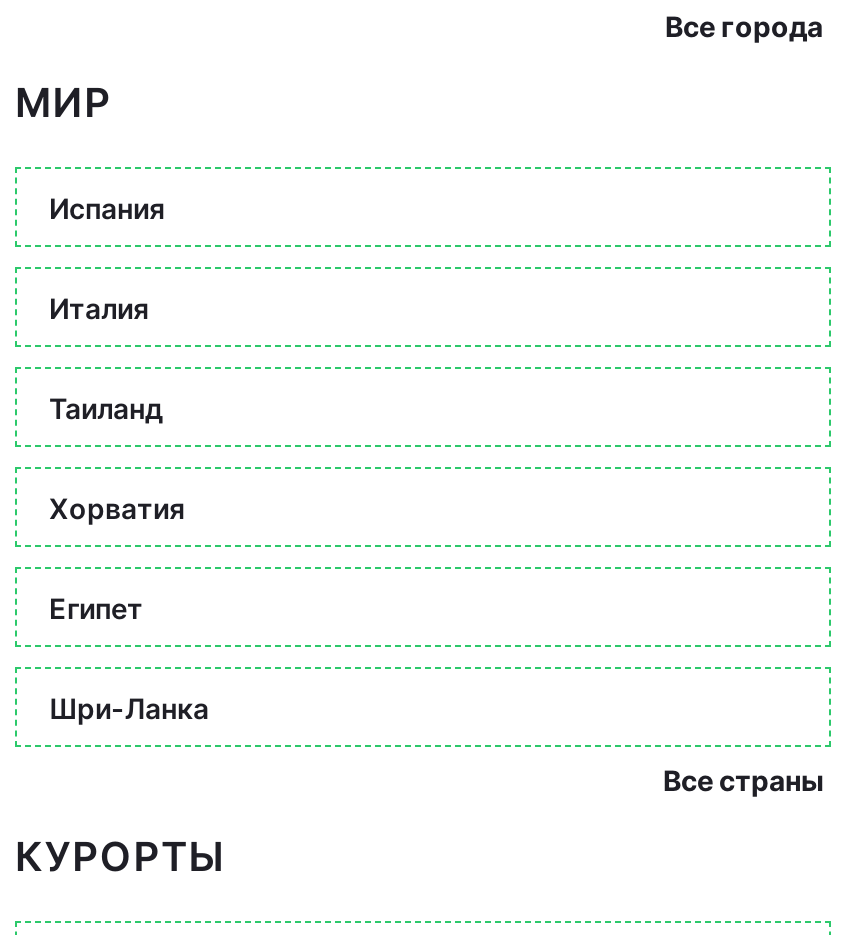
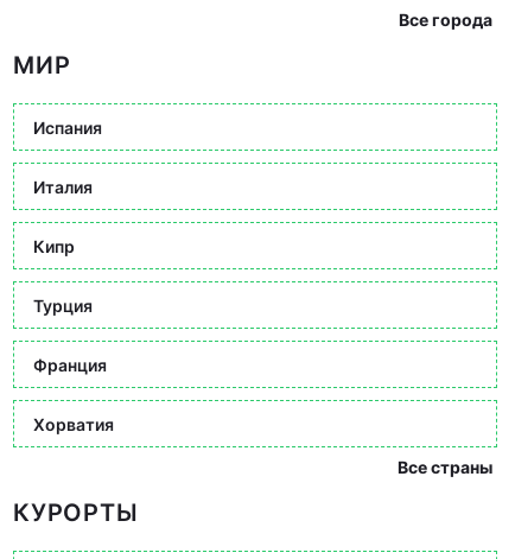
[49,390,163,424] Таиланд -> [33,236,107,374] Кипр | Турция | Франция
moved [49,490,185,524] -> [33,414,114,434]: Хорватия
[49,590,209,724] Египет | Шри-Ланка -> none

